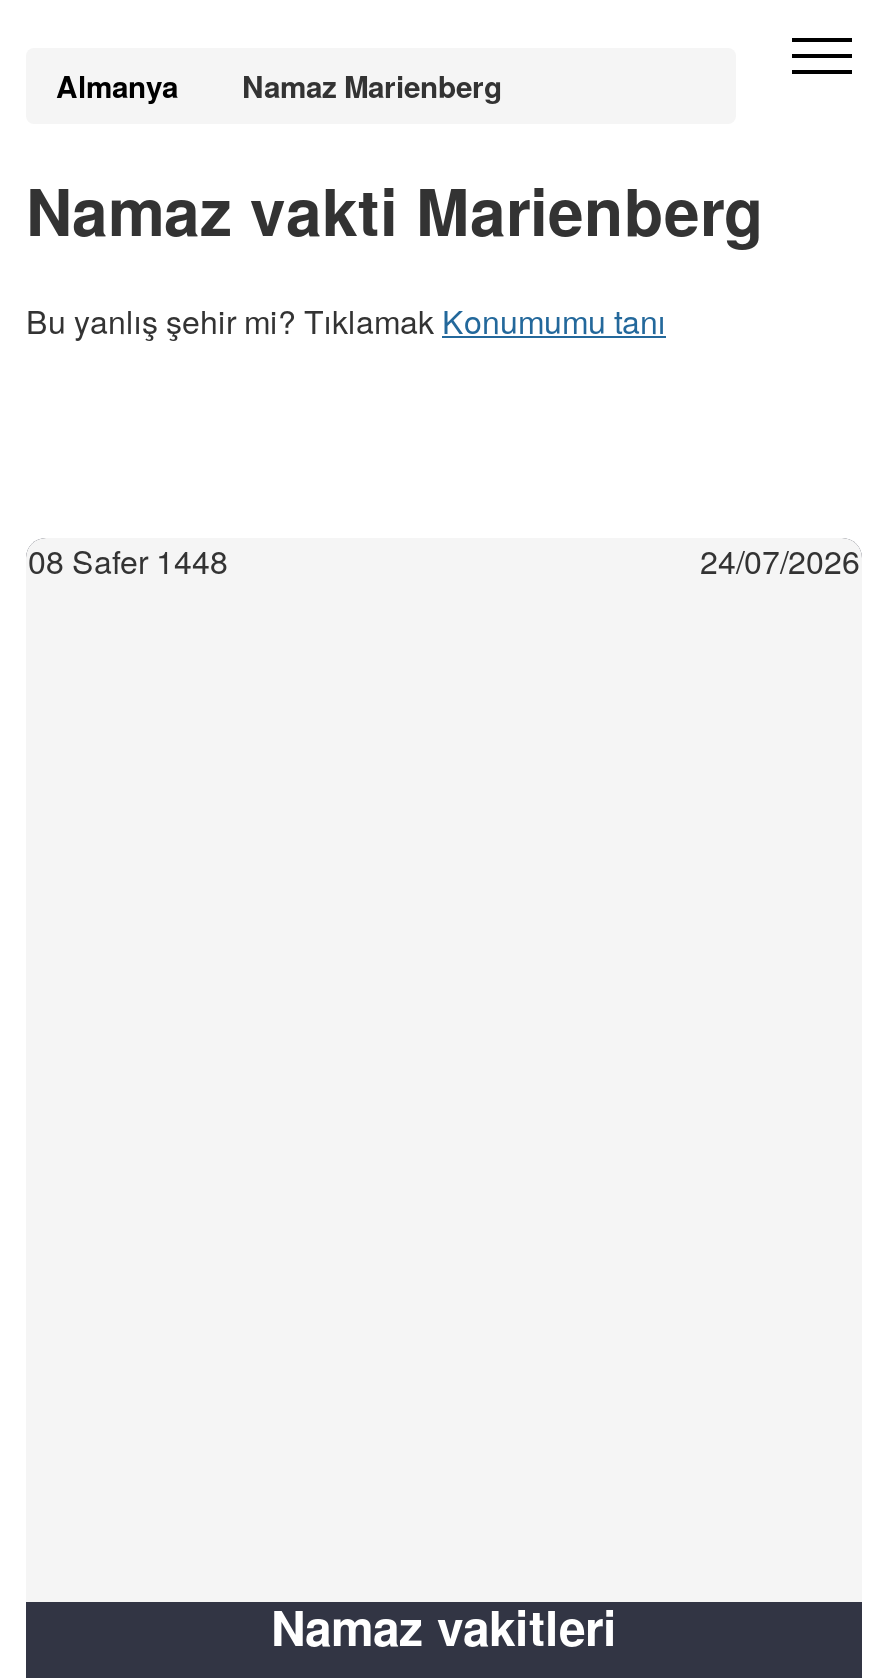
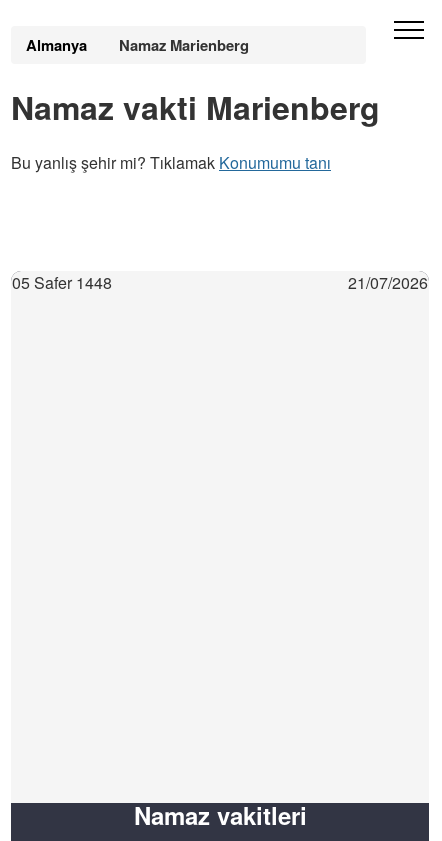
[28,538,228,584] 08 Safer 1448 -> [12,271,112,294] 05 Safer 1448
[700,538,860,584] 24/07/2026 -> [348,271,428,294] 21/07/2026

